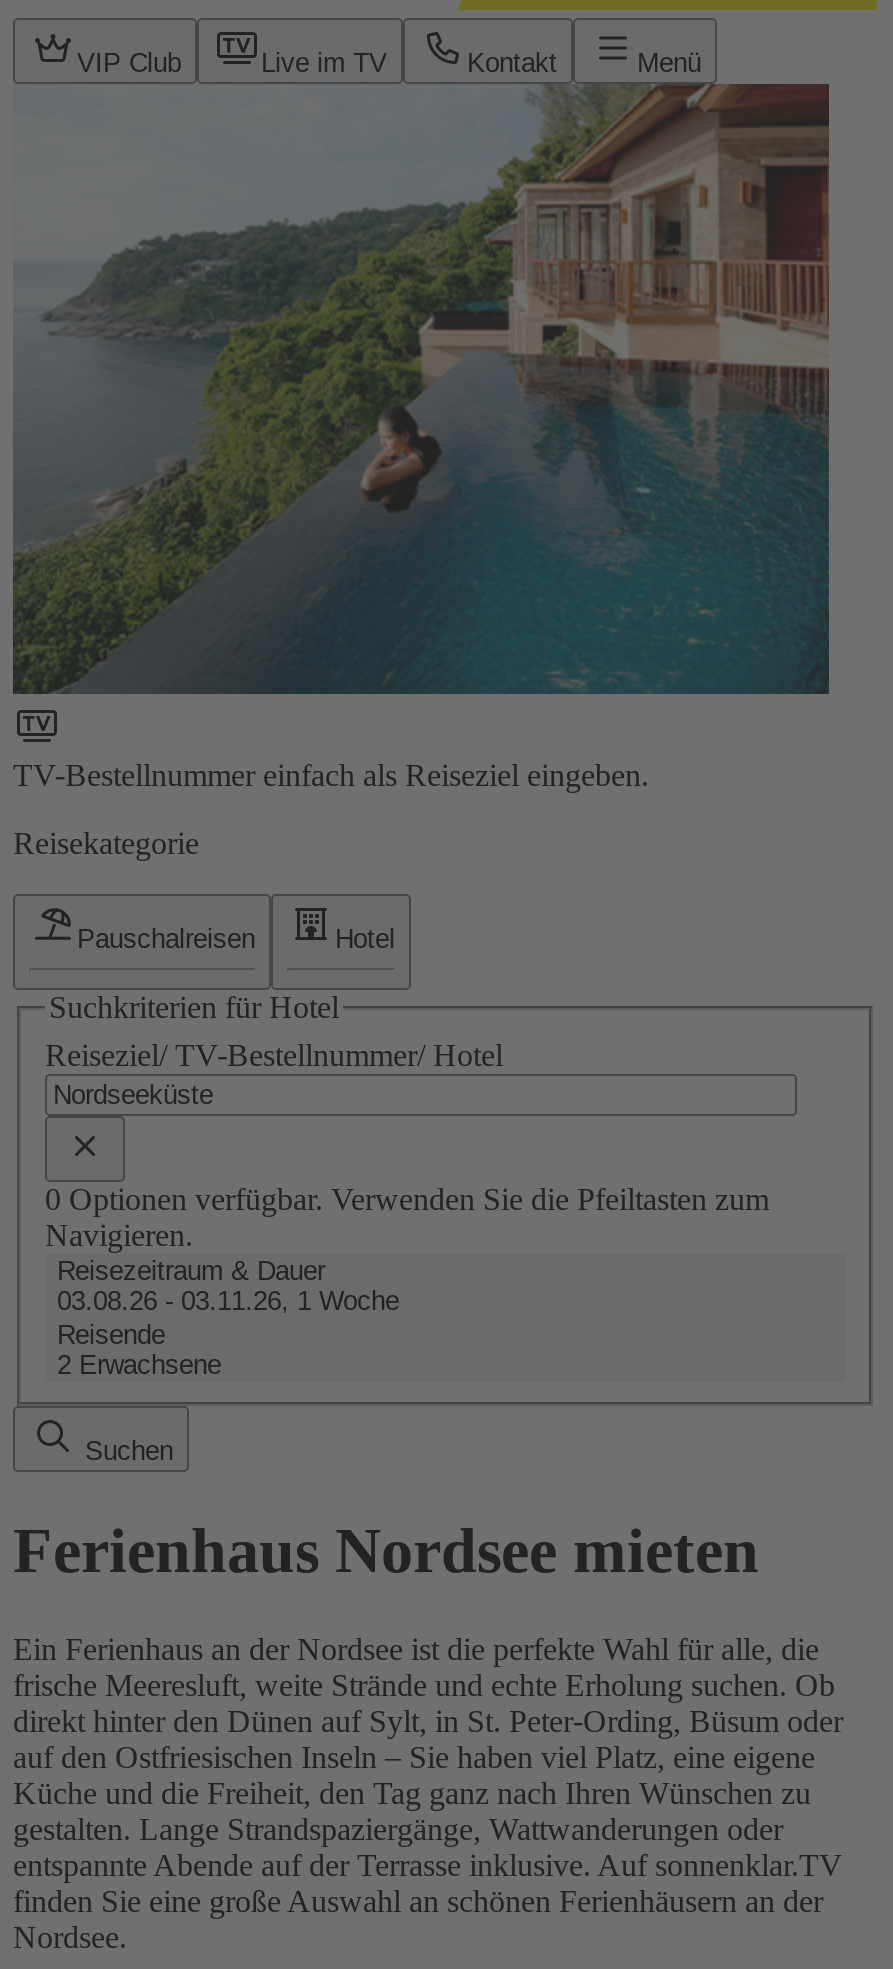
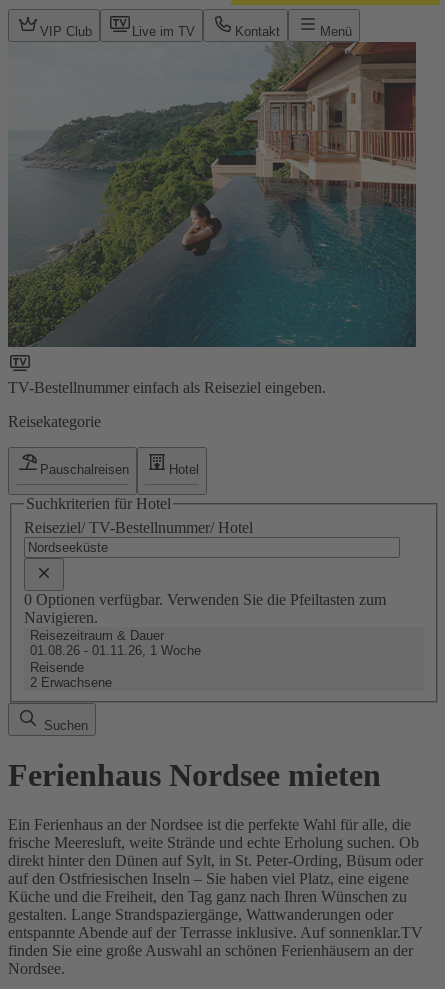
[57,1286,399,1316] 03.08.26 - 03.11.26, 1 Woche -> [30,643,201,658] 01.08.26 - 01.11.26, 1 Woche

